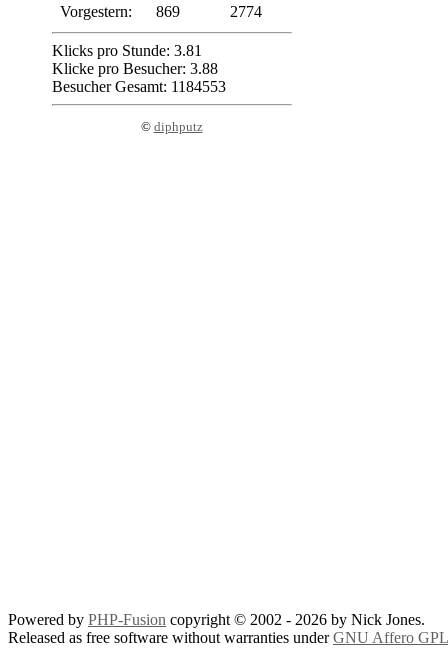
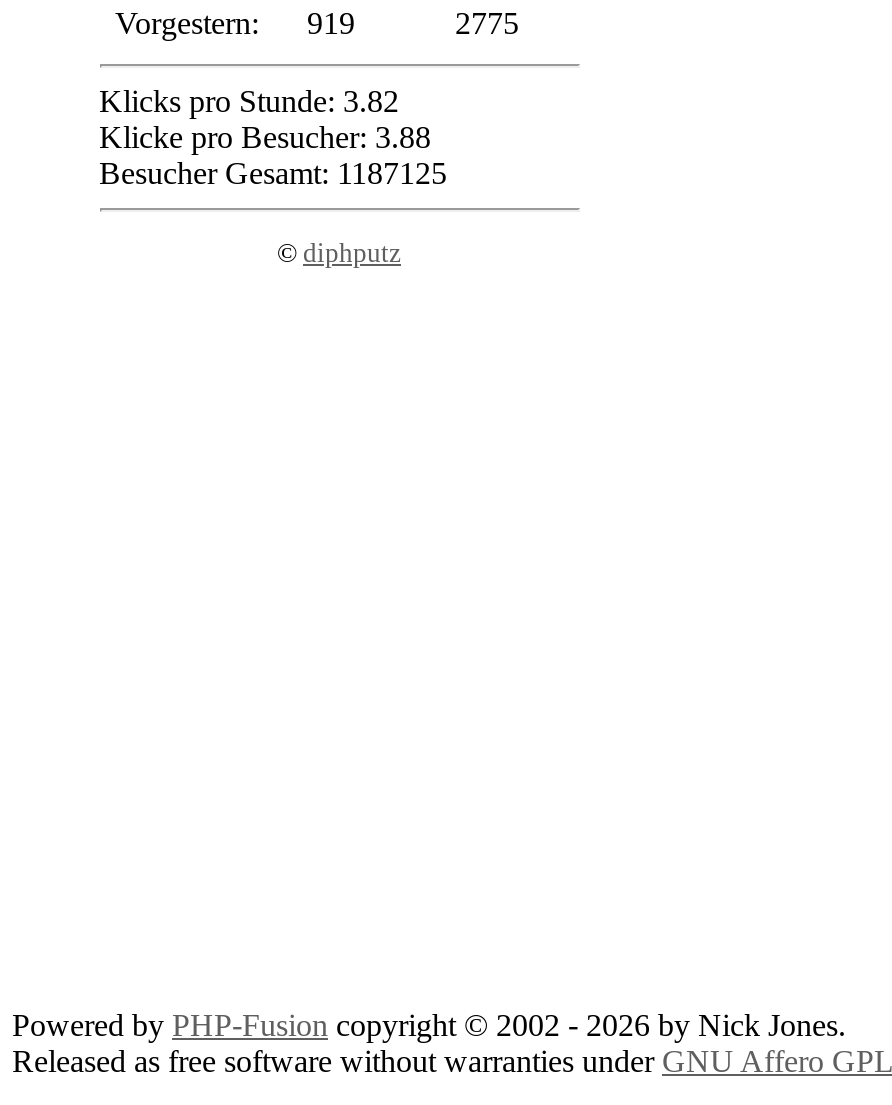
[59,3,179,20] Vorgestern: 869 -> [115,6,355,40] Vorgestern: 919
[229,3,261,20] 2774 -> [455,6,519,40] 2775
[51,42,201,59] Klicks pro Stunde: 3.81 -> [99,84,399,118] Klicks pro Stunde: 3.82
[51,78,225,95] Besucher Gesamt: 1184553 -> [99,156,447,190] Besucher Gesamt: 1187125

